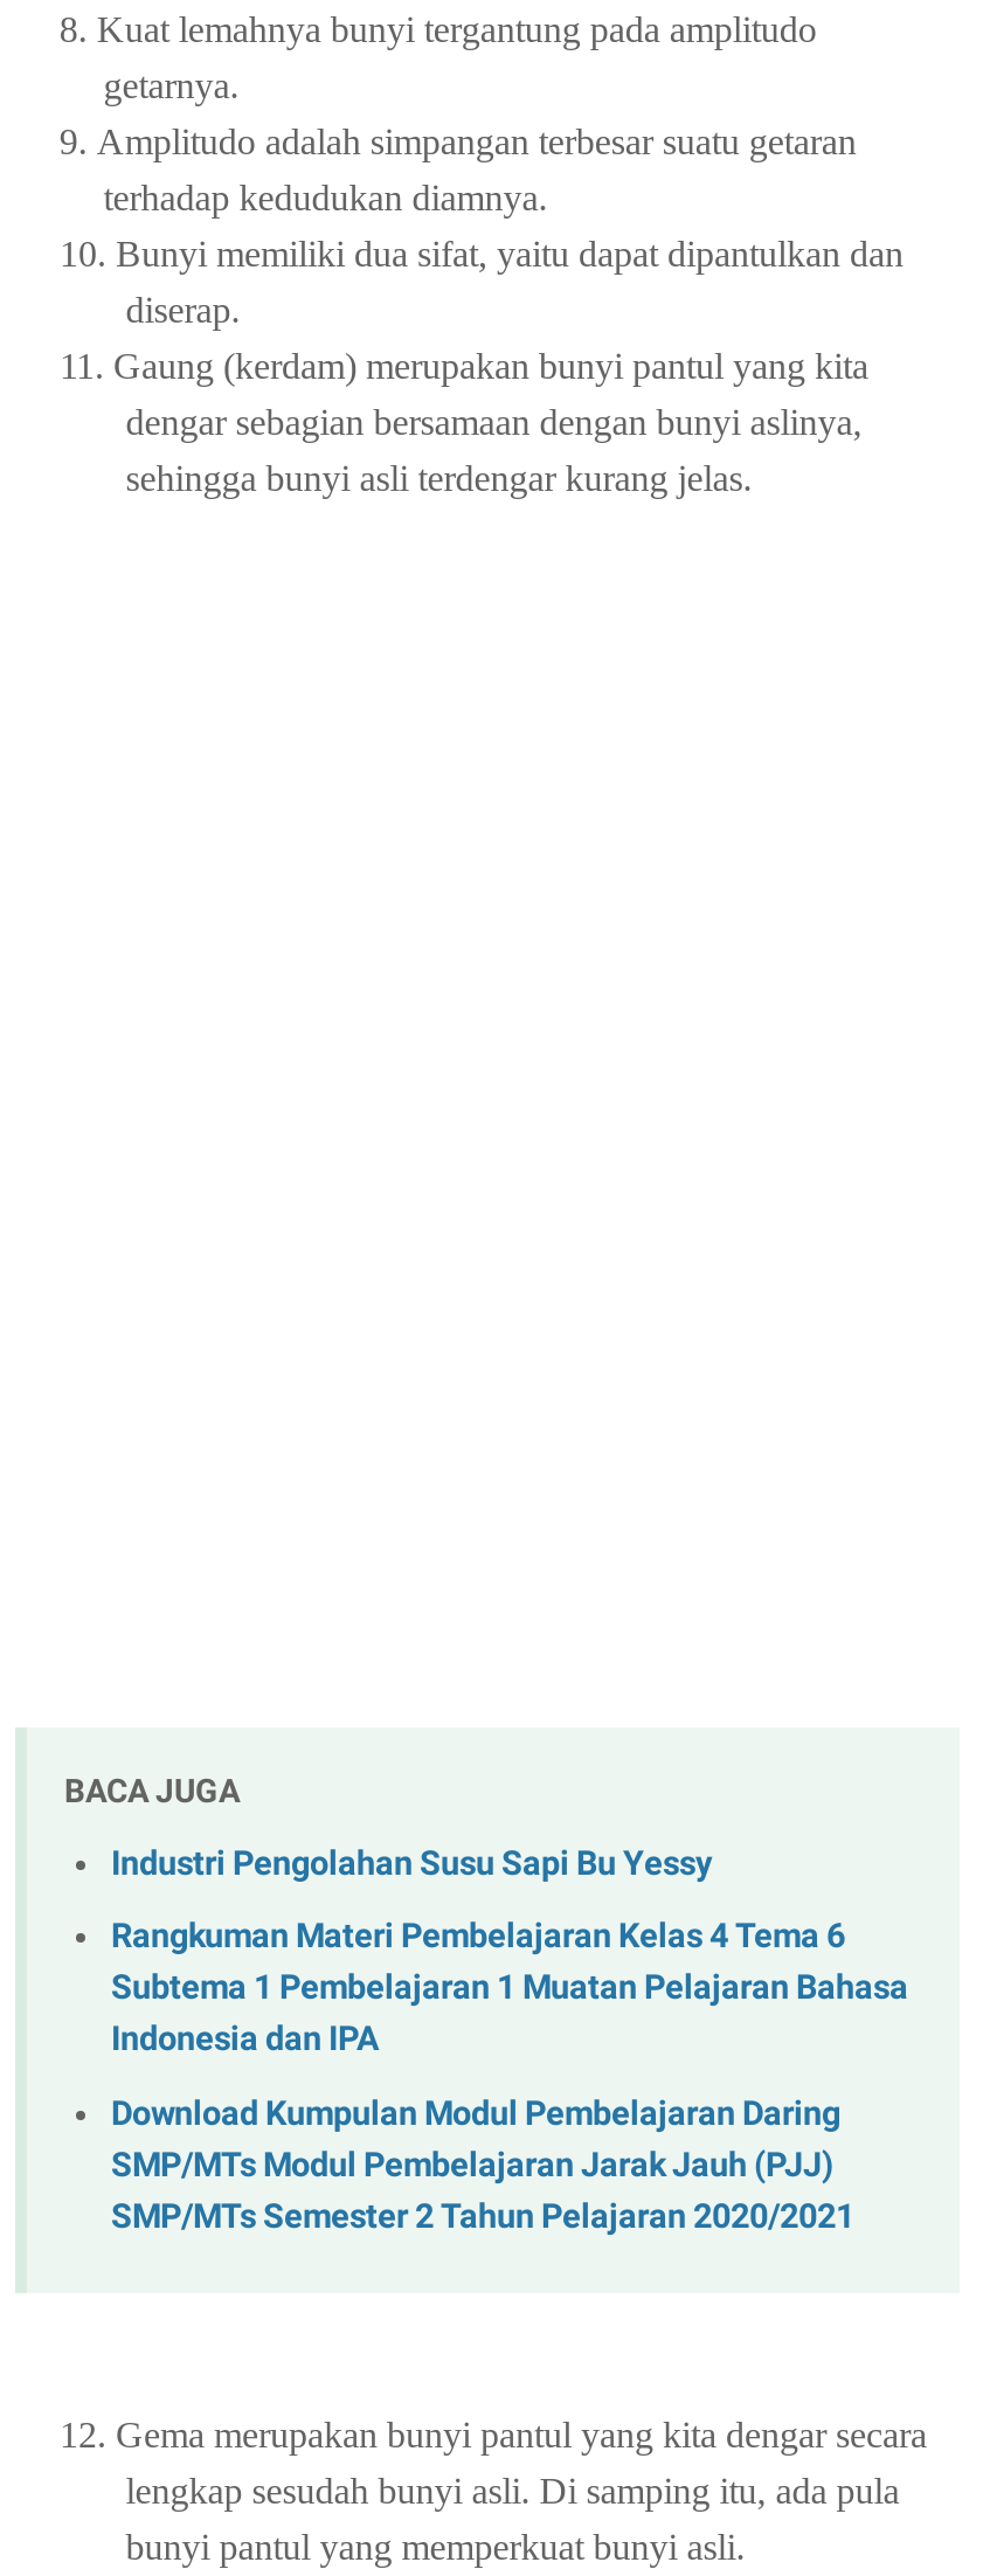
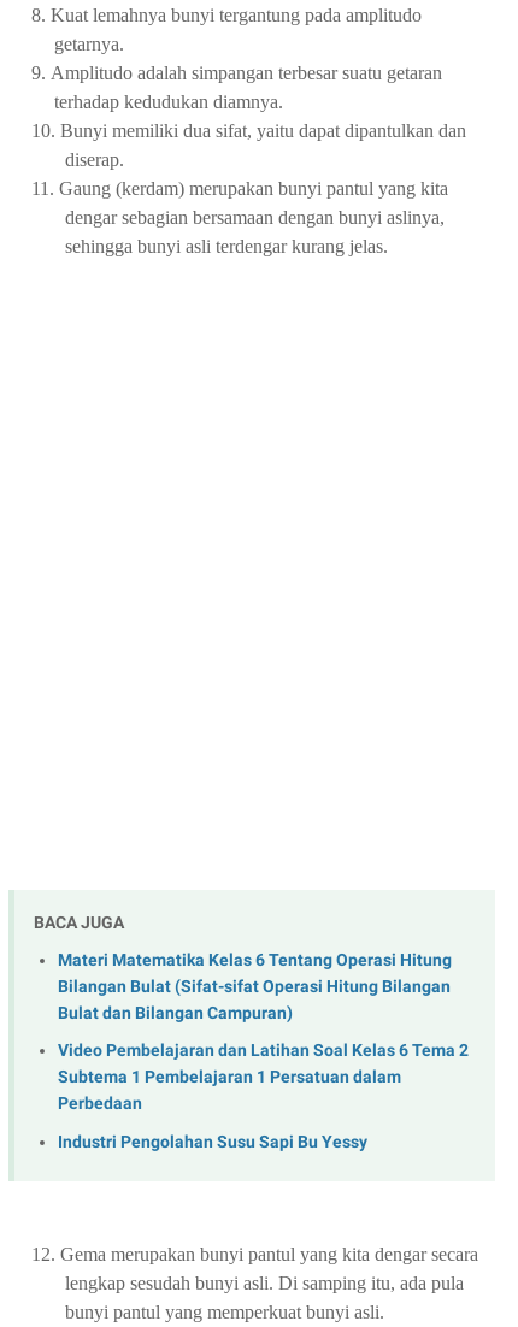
none -> [58,950,469,1114] Materi Matematika Kelas 6 Tentang Operasi Hitung | Bilangan Bulat (Sifat-sifat Operasi Hitung Bilangan | Bulat dan Bilangan Campuran) | Video Pembelajaran dan Latihan Soal Kelas 6 Tema 2 | Subtema 1 Pembelajaran 1 Persatuan dalam | Perbedaan
moved [111,1843,712,1883] -> [58,1132,367,1152]: Industri Pengolahan Susu Sapi Bu Yessy
[111,1917,908,2237] Rangkuman Materi Pembelajaran Kelas 4 Tema 6 | Subtema 1 Pembelajaran 1 Muatan Pelajaran Bahasa | Indonesia dan IPA | Download Kumpulan Modul Pembelajaran Daring | SMP/MTs Modul Pembelajaran Jarak Jauh (PJJ) | SMP/MTs Semester 2 Tahun Pelajaran 2020/2021 -> none

